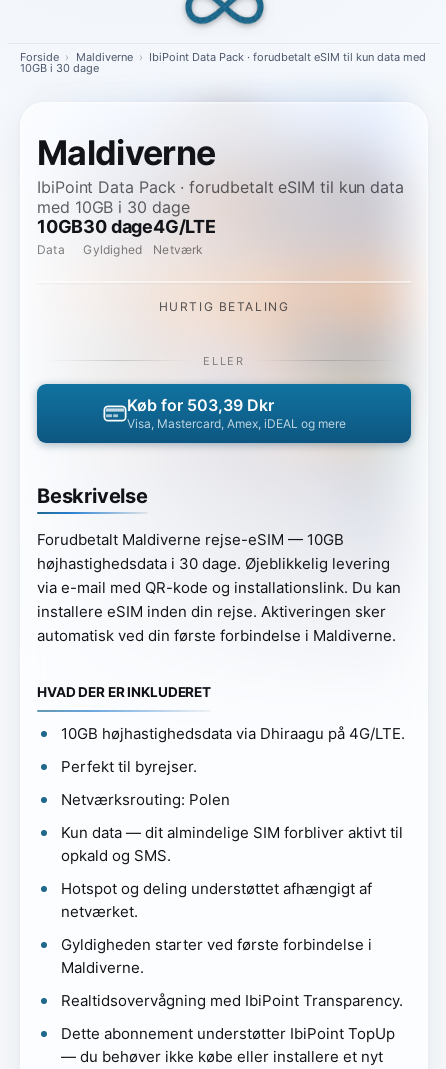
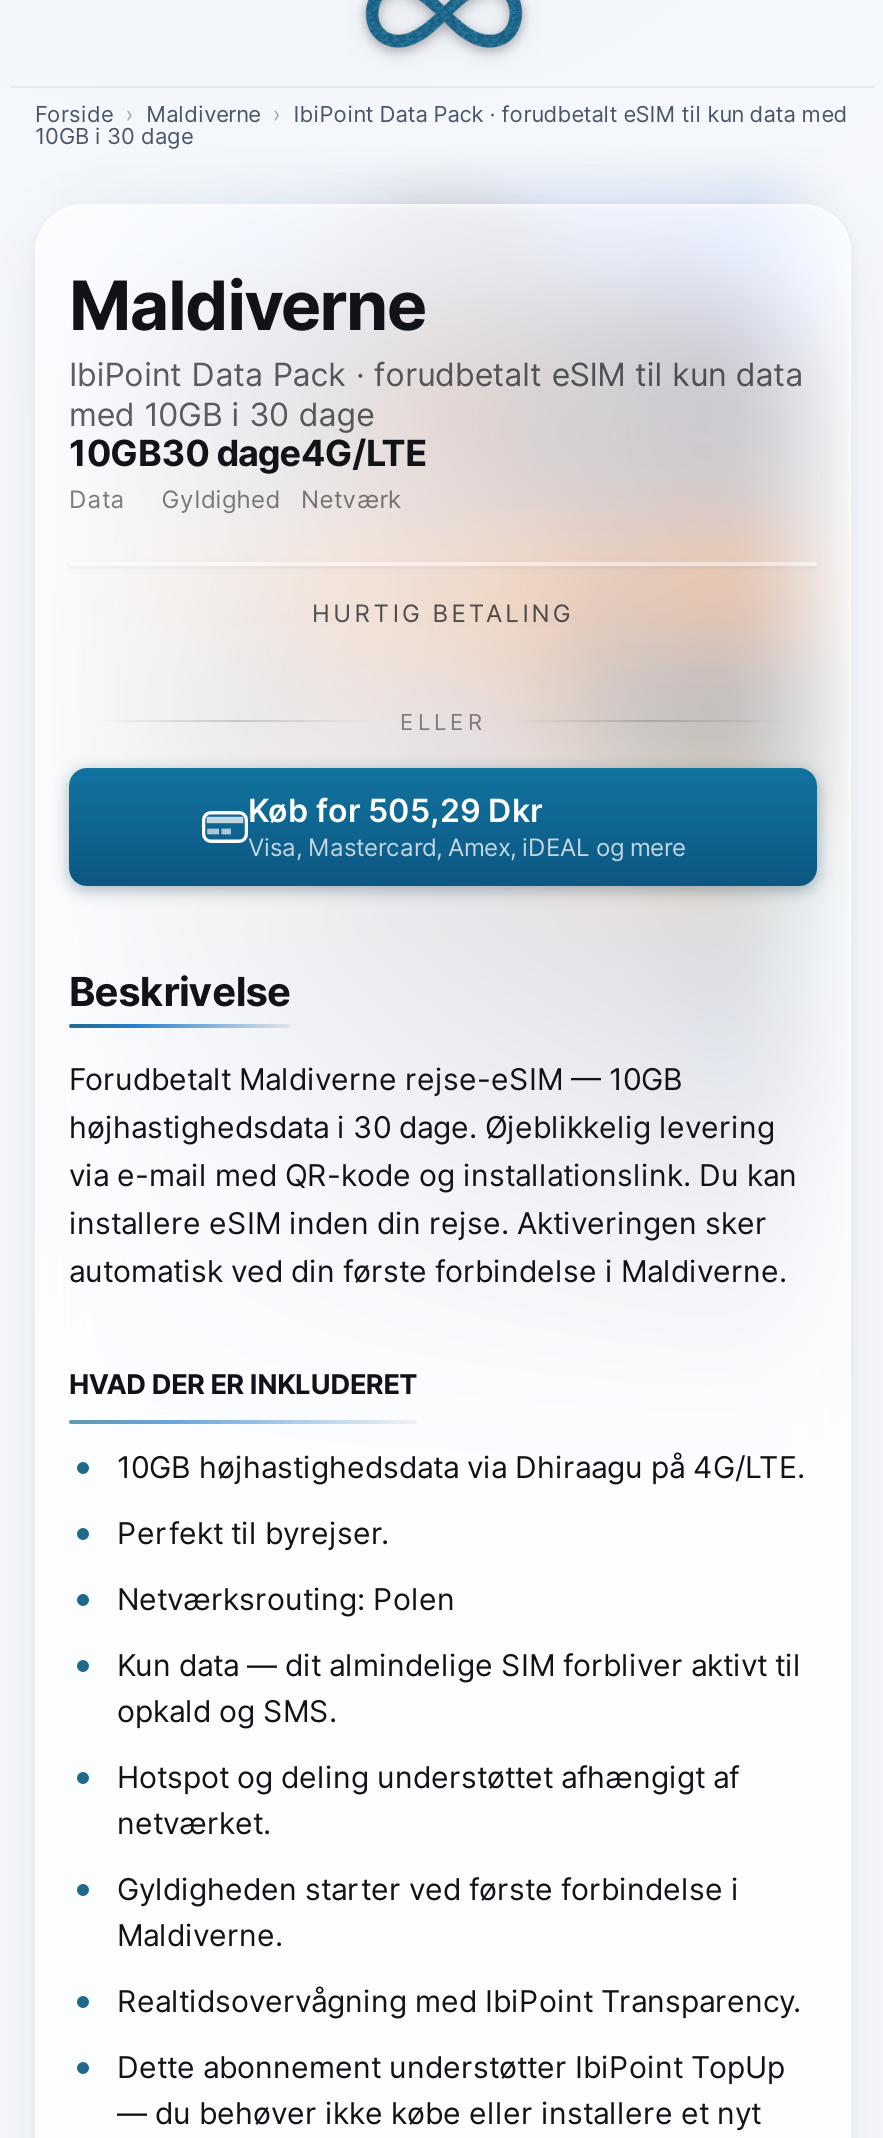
[126,395,273,415] Køb for 503,39 Dkr -> [248,790,542,830] Køb for 505,29 Dkr

